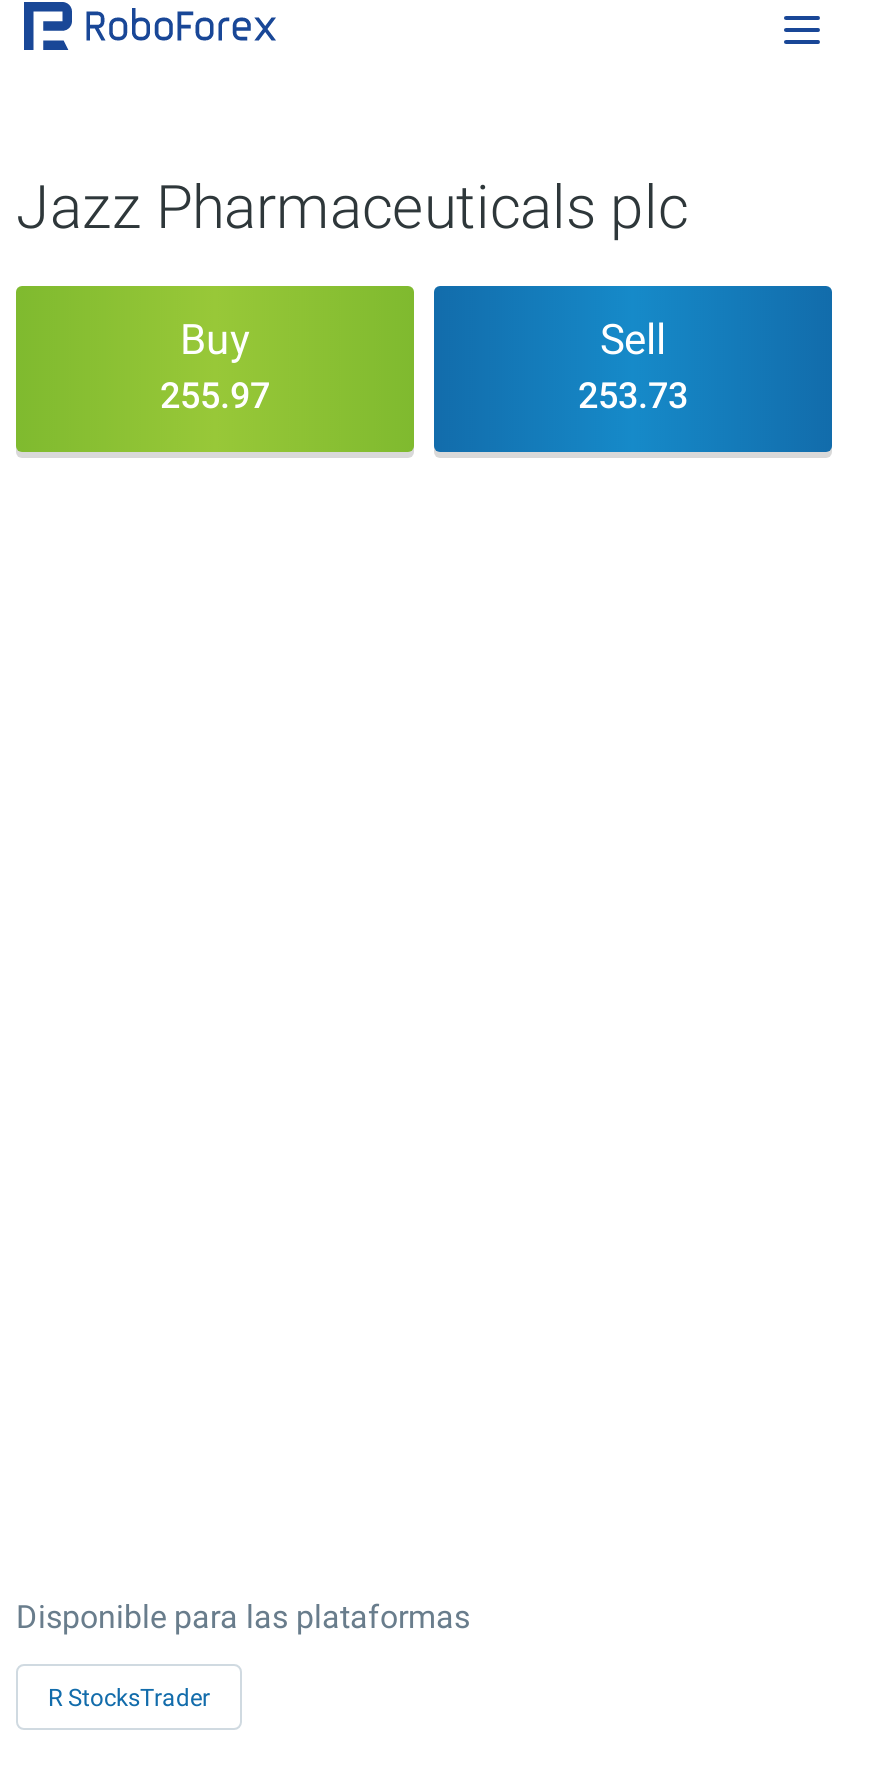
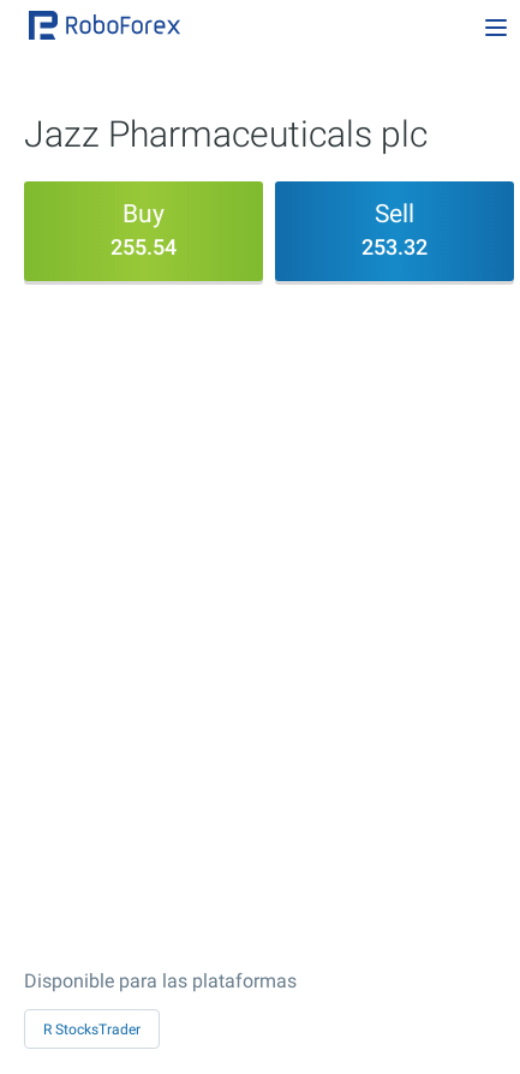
[160,374,270,416] 255.97 -> [110,234,177,259] 255.54
[578,374,688,416] 253.73 -> [361,234,428,259] 253.32

